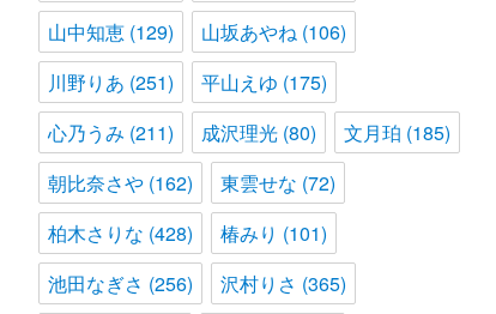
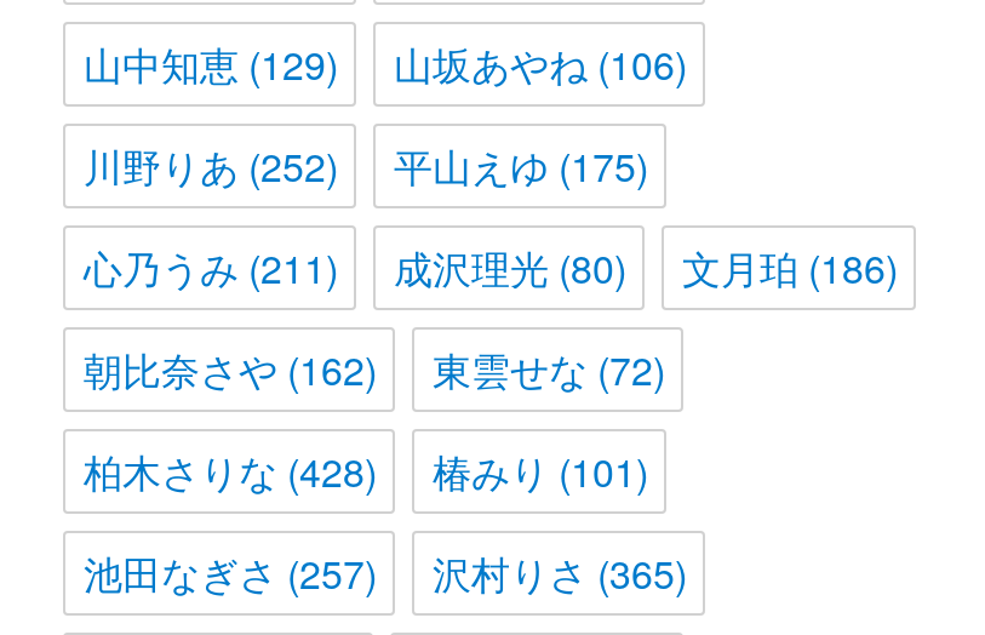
[49,68,328,96] 川野りあ(251) 平山えゆ(175) -> [84,138,648,194] 川野りあ(252) 平山えゆ(175)
[49,119,451,146] 心乃うみ(211) 成沢理光(80) 文月珀(185) -> [84,240,898,295] 心乃うみ(211) 成沢理光(80) 文月珀(186)
[49,270,347,297] 池田なぎさ(256) 沢村りさ(365) -> [84,545,687,601] 池田なぎさ(257) 沢村りさ(365)

